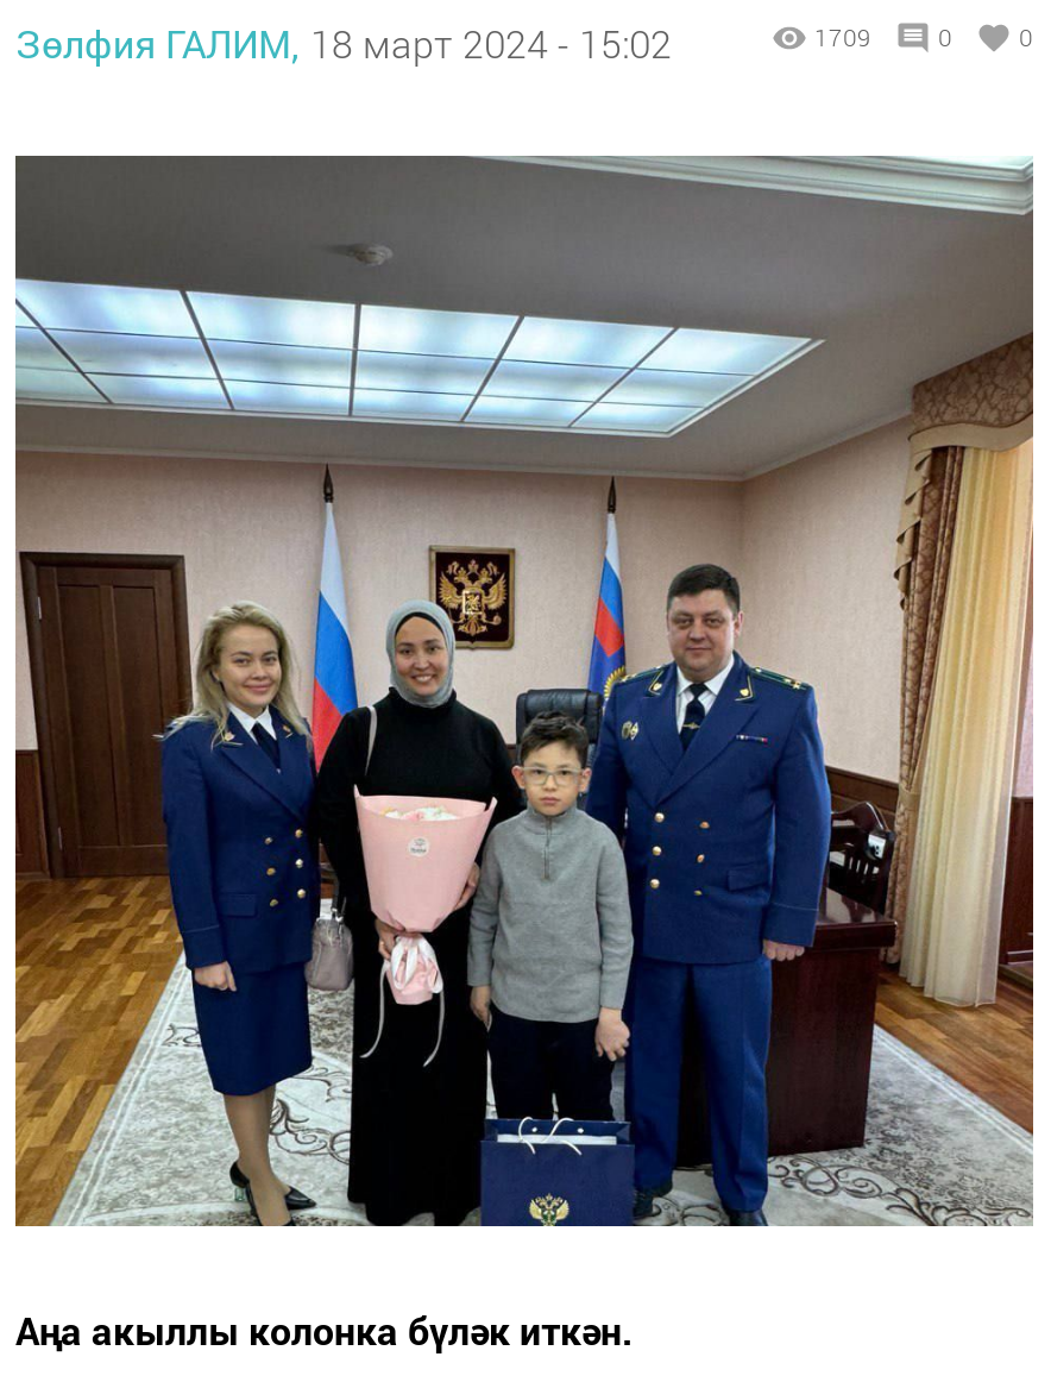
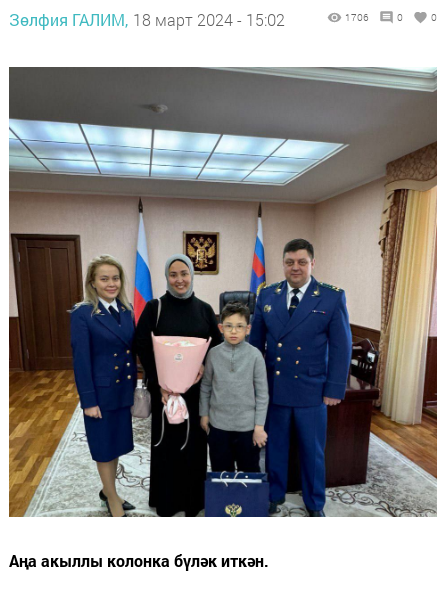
[814,22,871,53] 1709 -> [345,11,369,24] 1706

